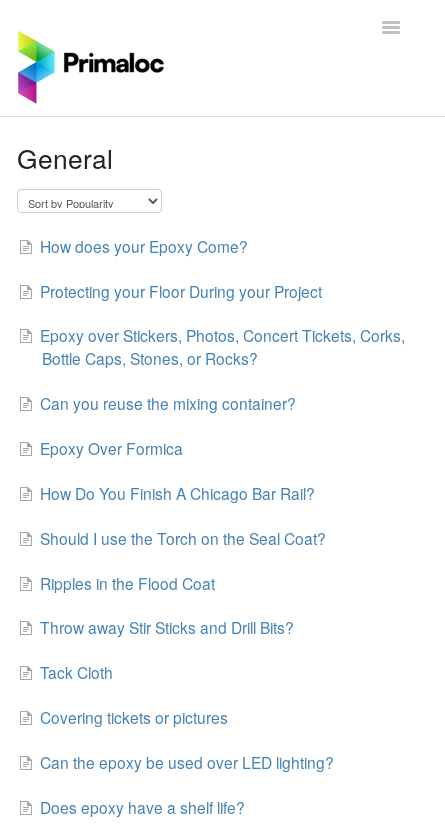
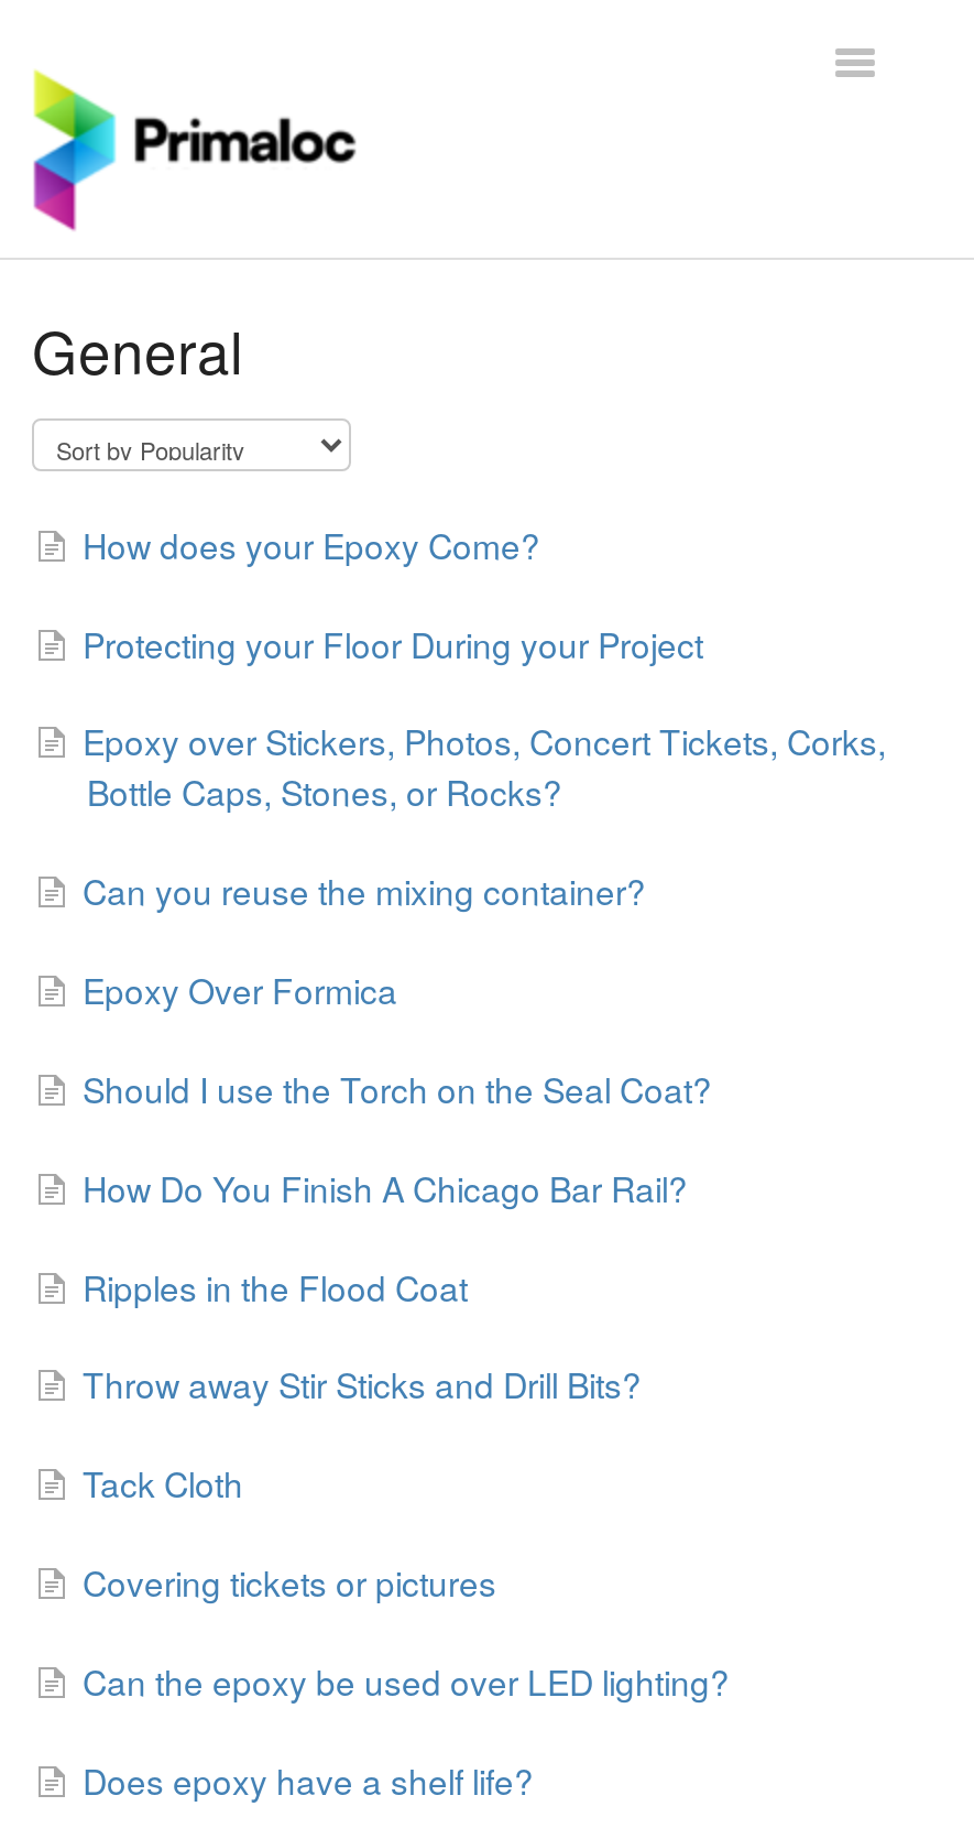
moved [40,482,315,504] -> [83,1162,688,1211]: How Do You Finish A Chicago Bar Rail?
moved [40,527,326,549] -> [83,1064,712,1112]: Should I use the Torch on the Seal Coat?

